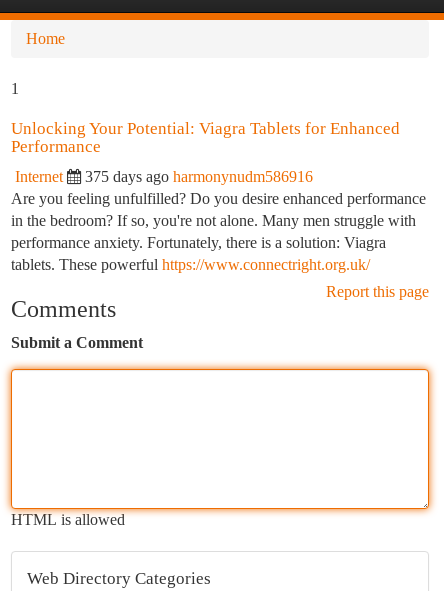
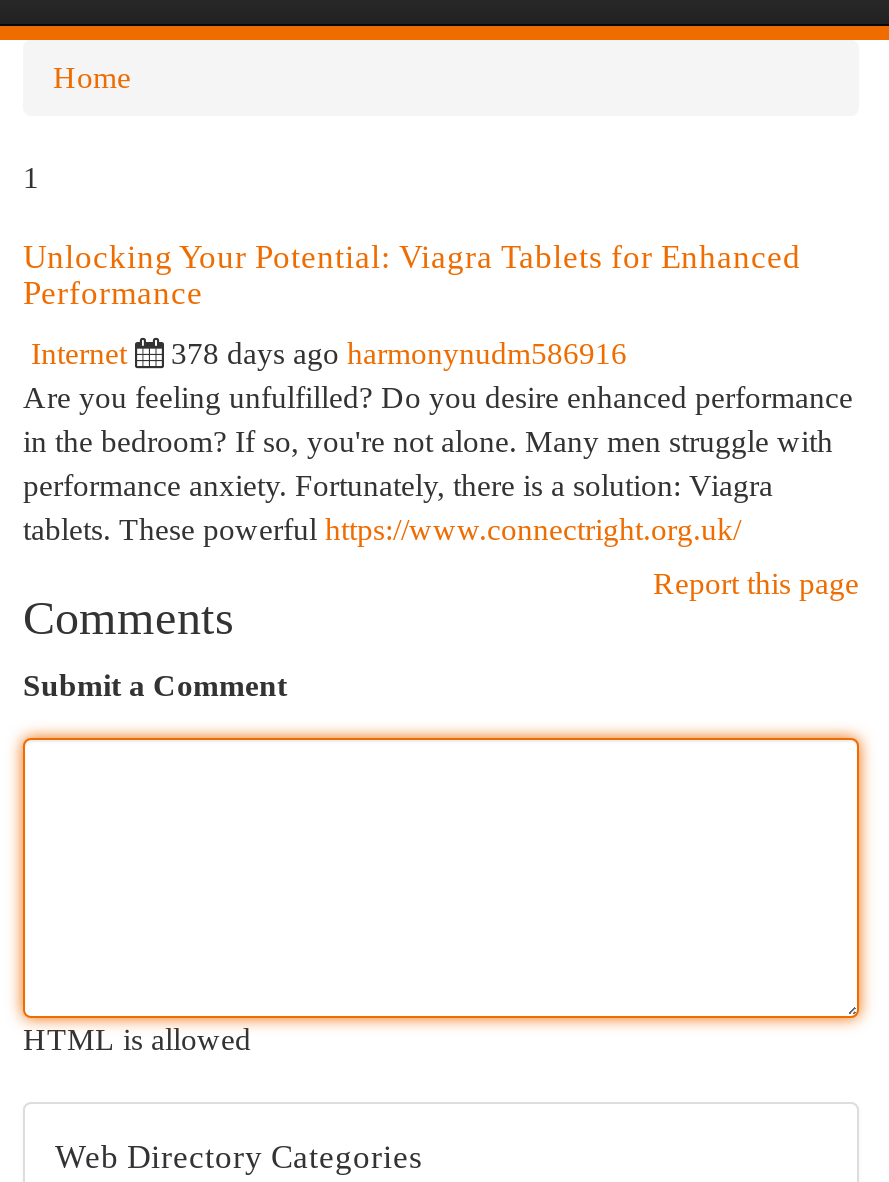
[85,168,313,185] 375 days ago harmonynudm586916 -> [171,336,627,370] 378 days ago harmonynudm586916

